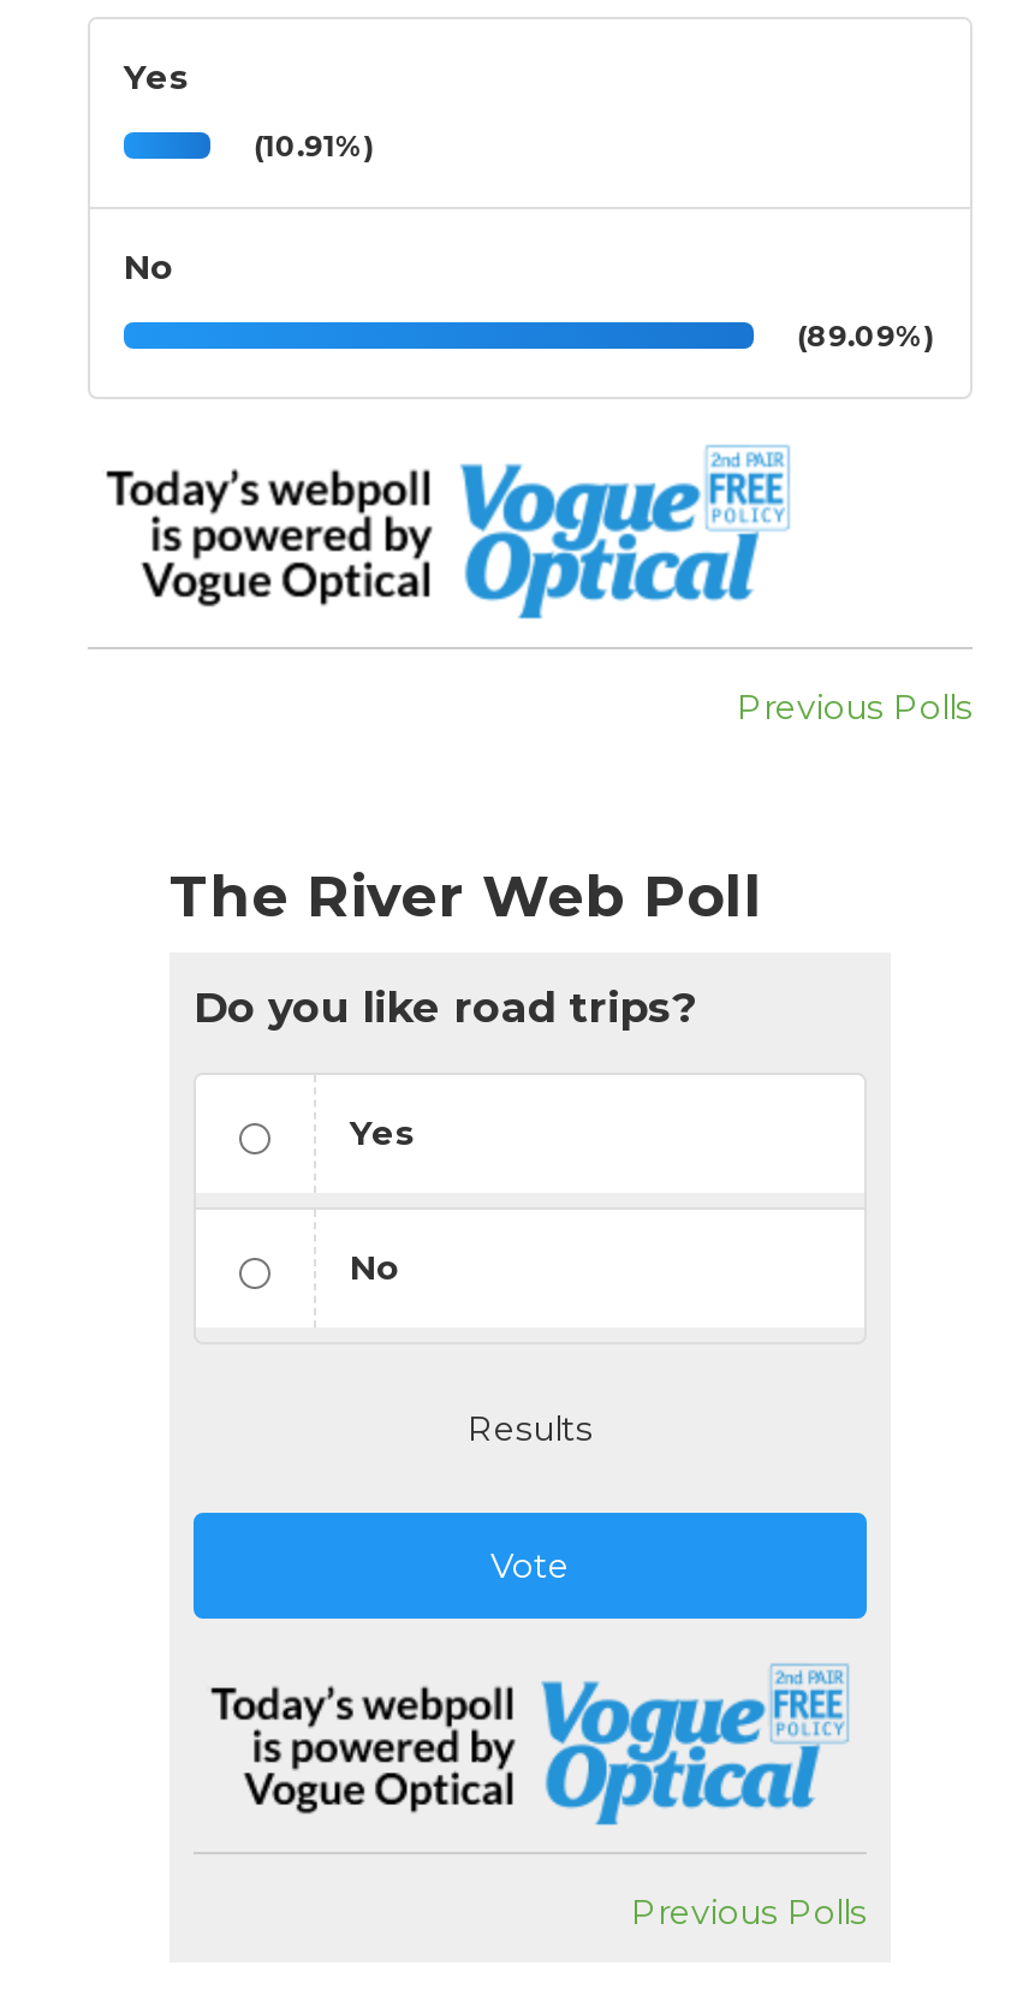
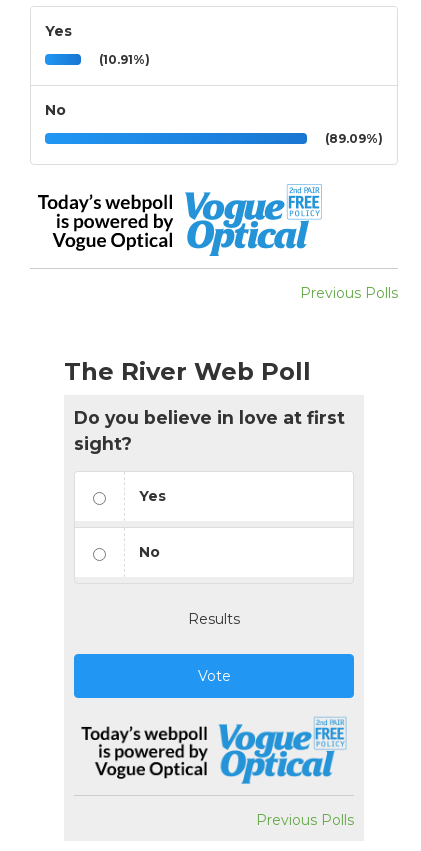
[194,981,696,1032] Do you like road trips? -> [74,407,345,454] Do you believe in love at first | sight?

